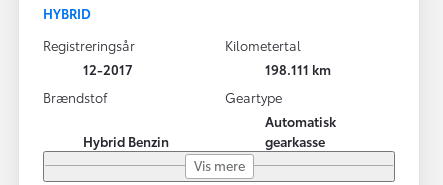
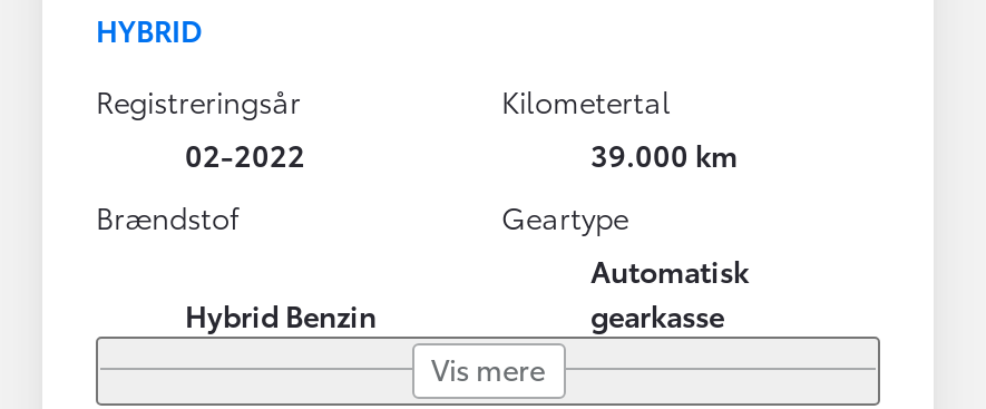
[83,59,133,77] 12-2017 -> [185,133,305,173] 02-2022
[265,59,331,77] 198.111 km -> [590,133,738,173] 39.000 km

